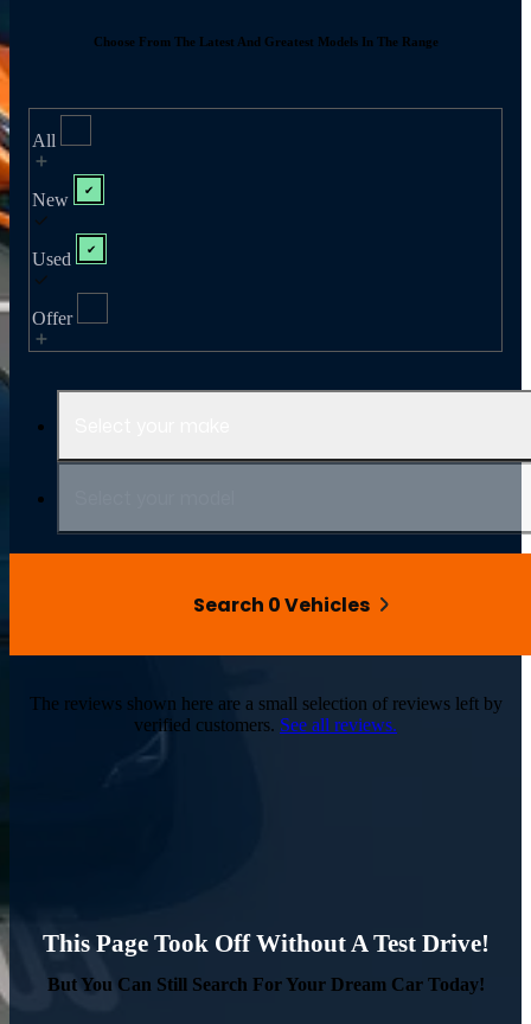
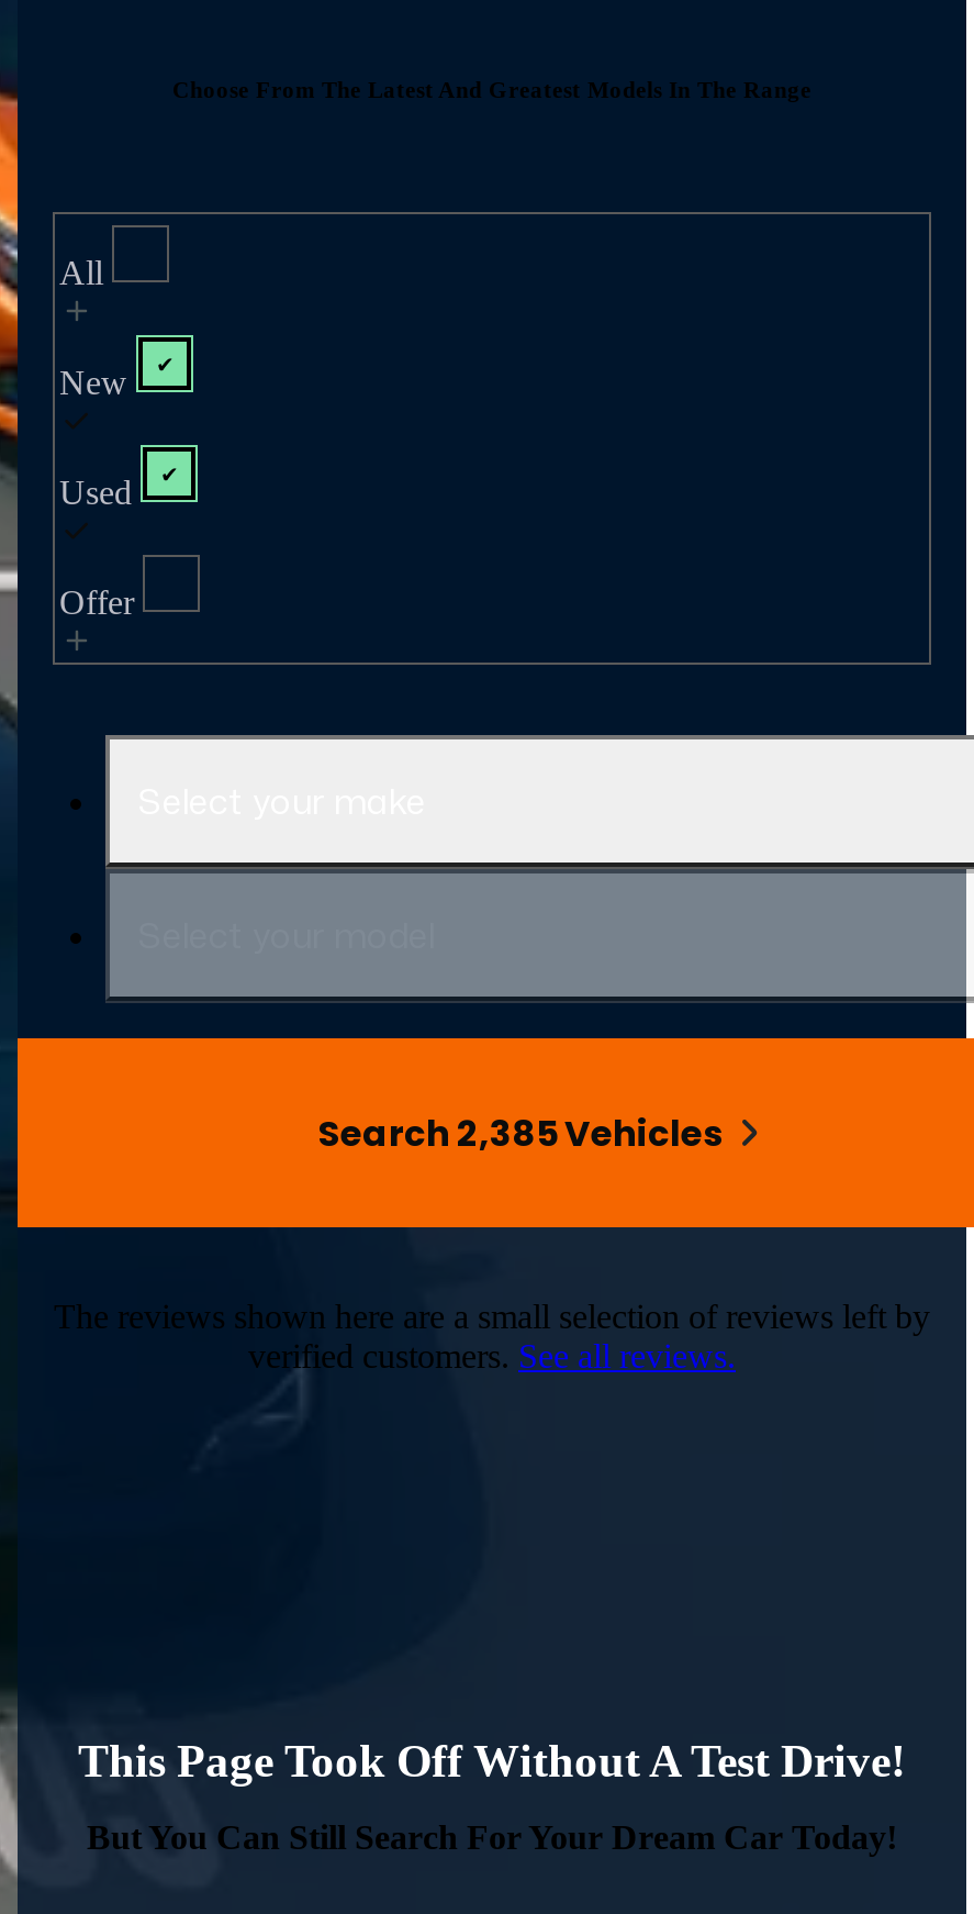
[193,591,369,619] Search 0 Vehicles -> [318,1109,723,1159] Search 2,385 Vehicles

